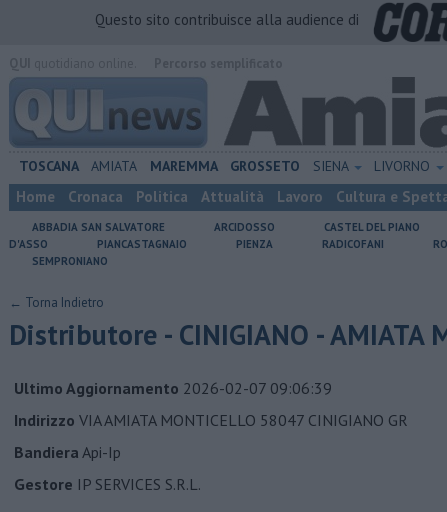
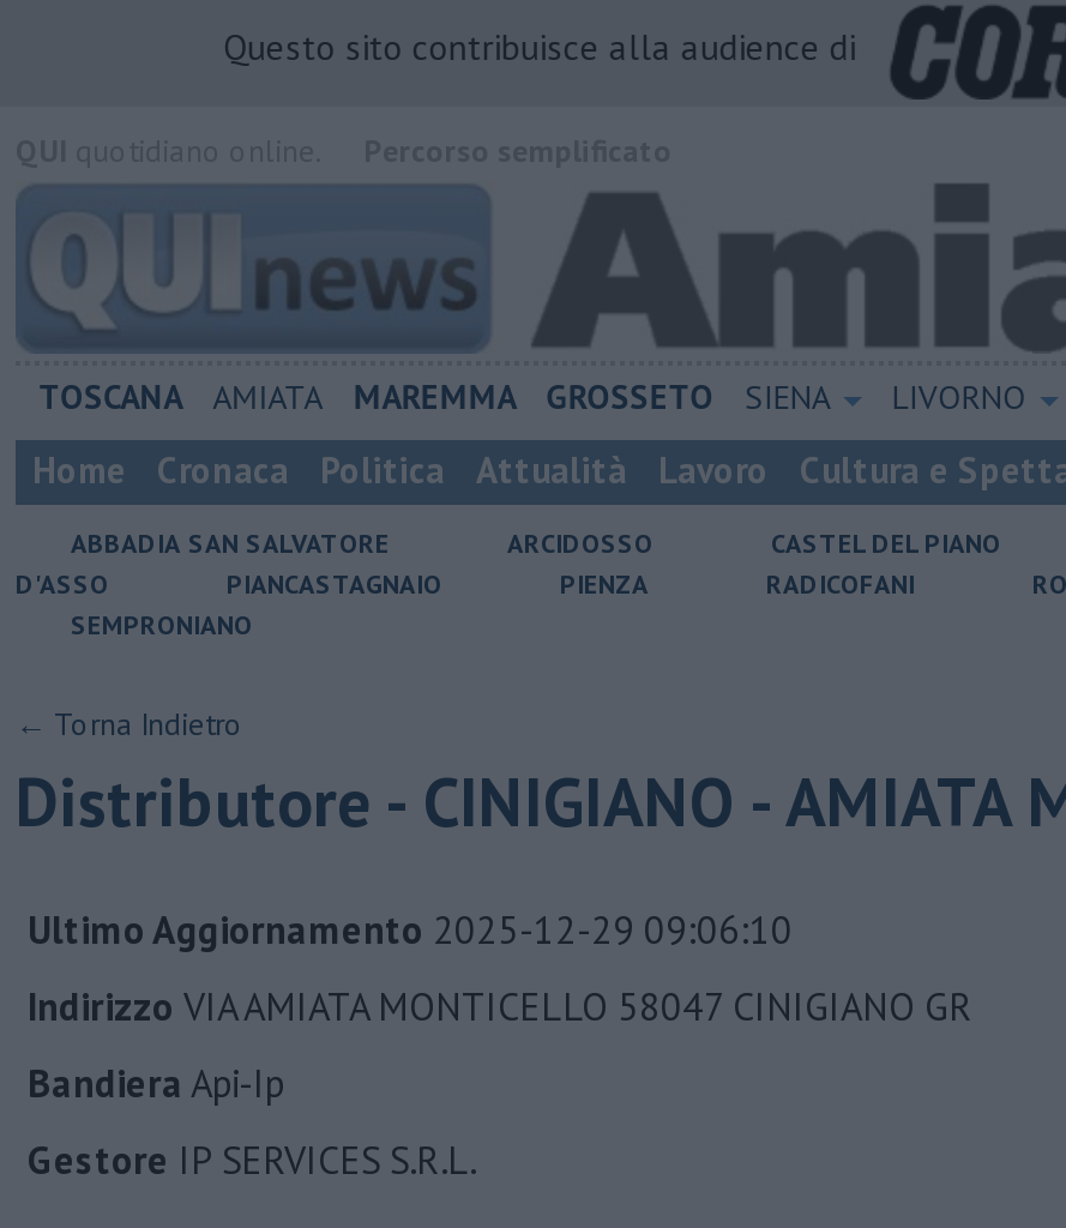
[14,378,332,398] Ultimo Aggiornamento 2026-02-07 09:06:39 -> [28,905,793,953] Ultimo Aggiornamento 2025-12-29 09:06:10

